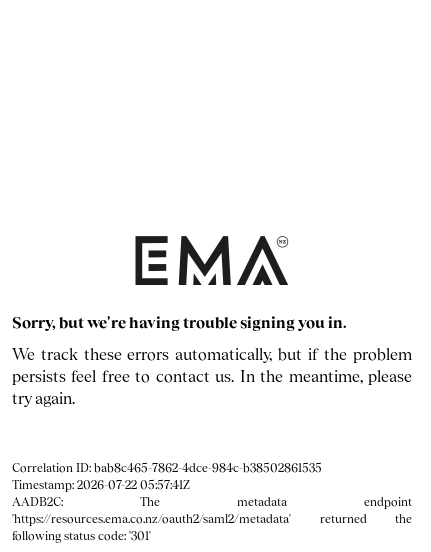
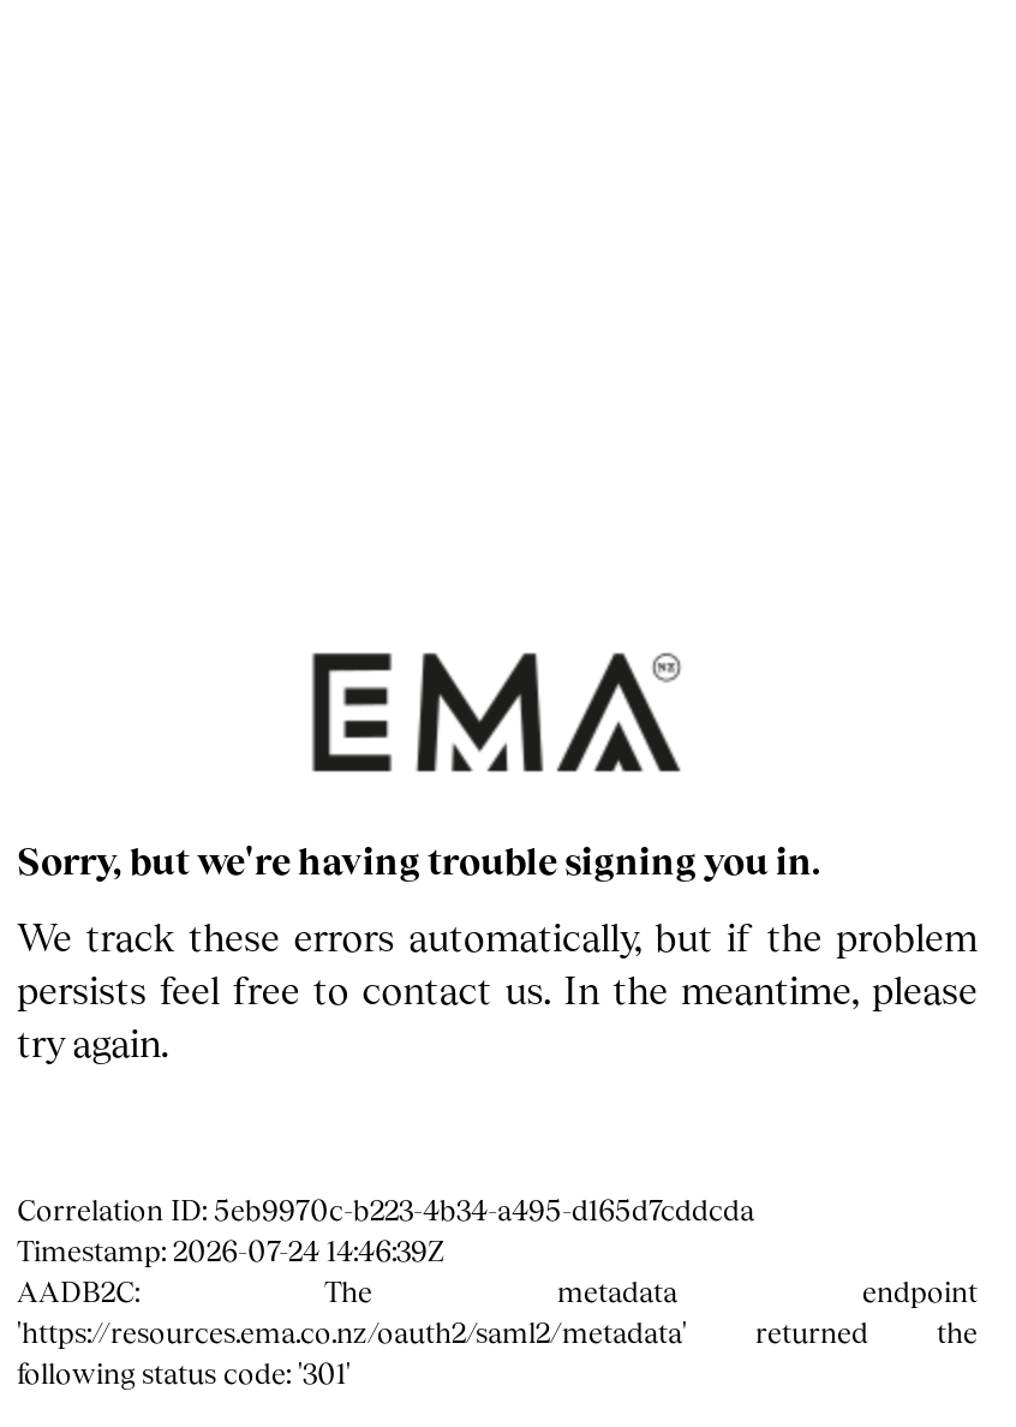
[12,461,322,475] Correlation ID: bab8c465-7862-4dce-984c-b38502861535 -> [17,1194,754,1228] Correlation ID: 5eb9970c-b223-4b34-a495-d165d7cddcda
[12,478,190,492] Timestamp: 2026-07-22 05:57:41Z -> [17,1235,444,1268] Timestamp: 2026-07-24 14:46:39Z

